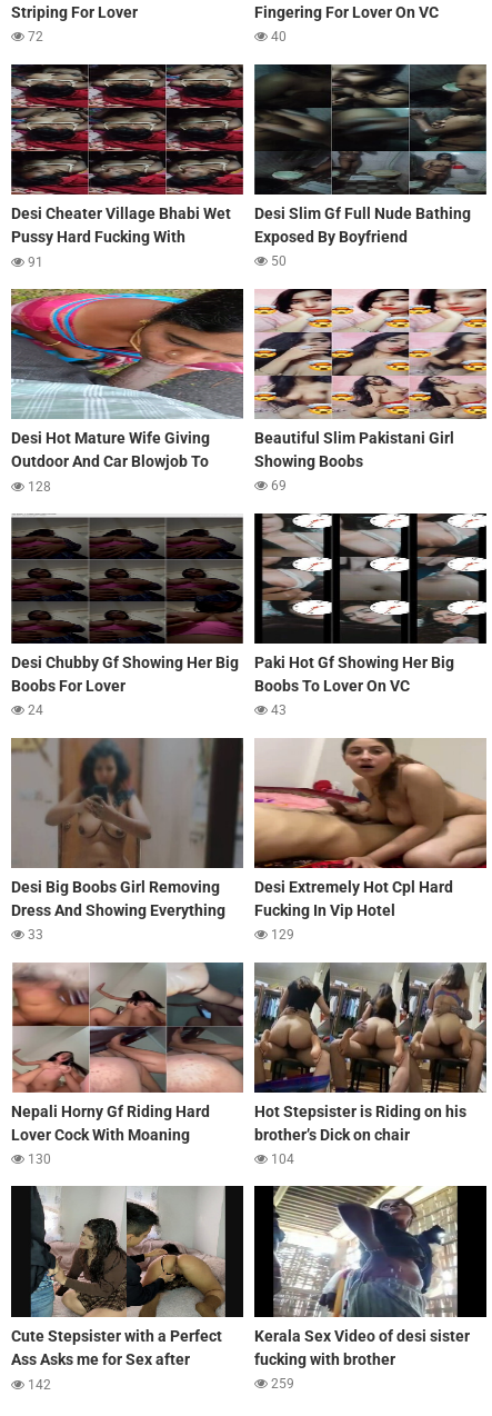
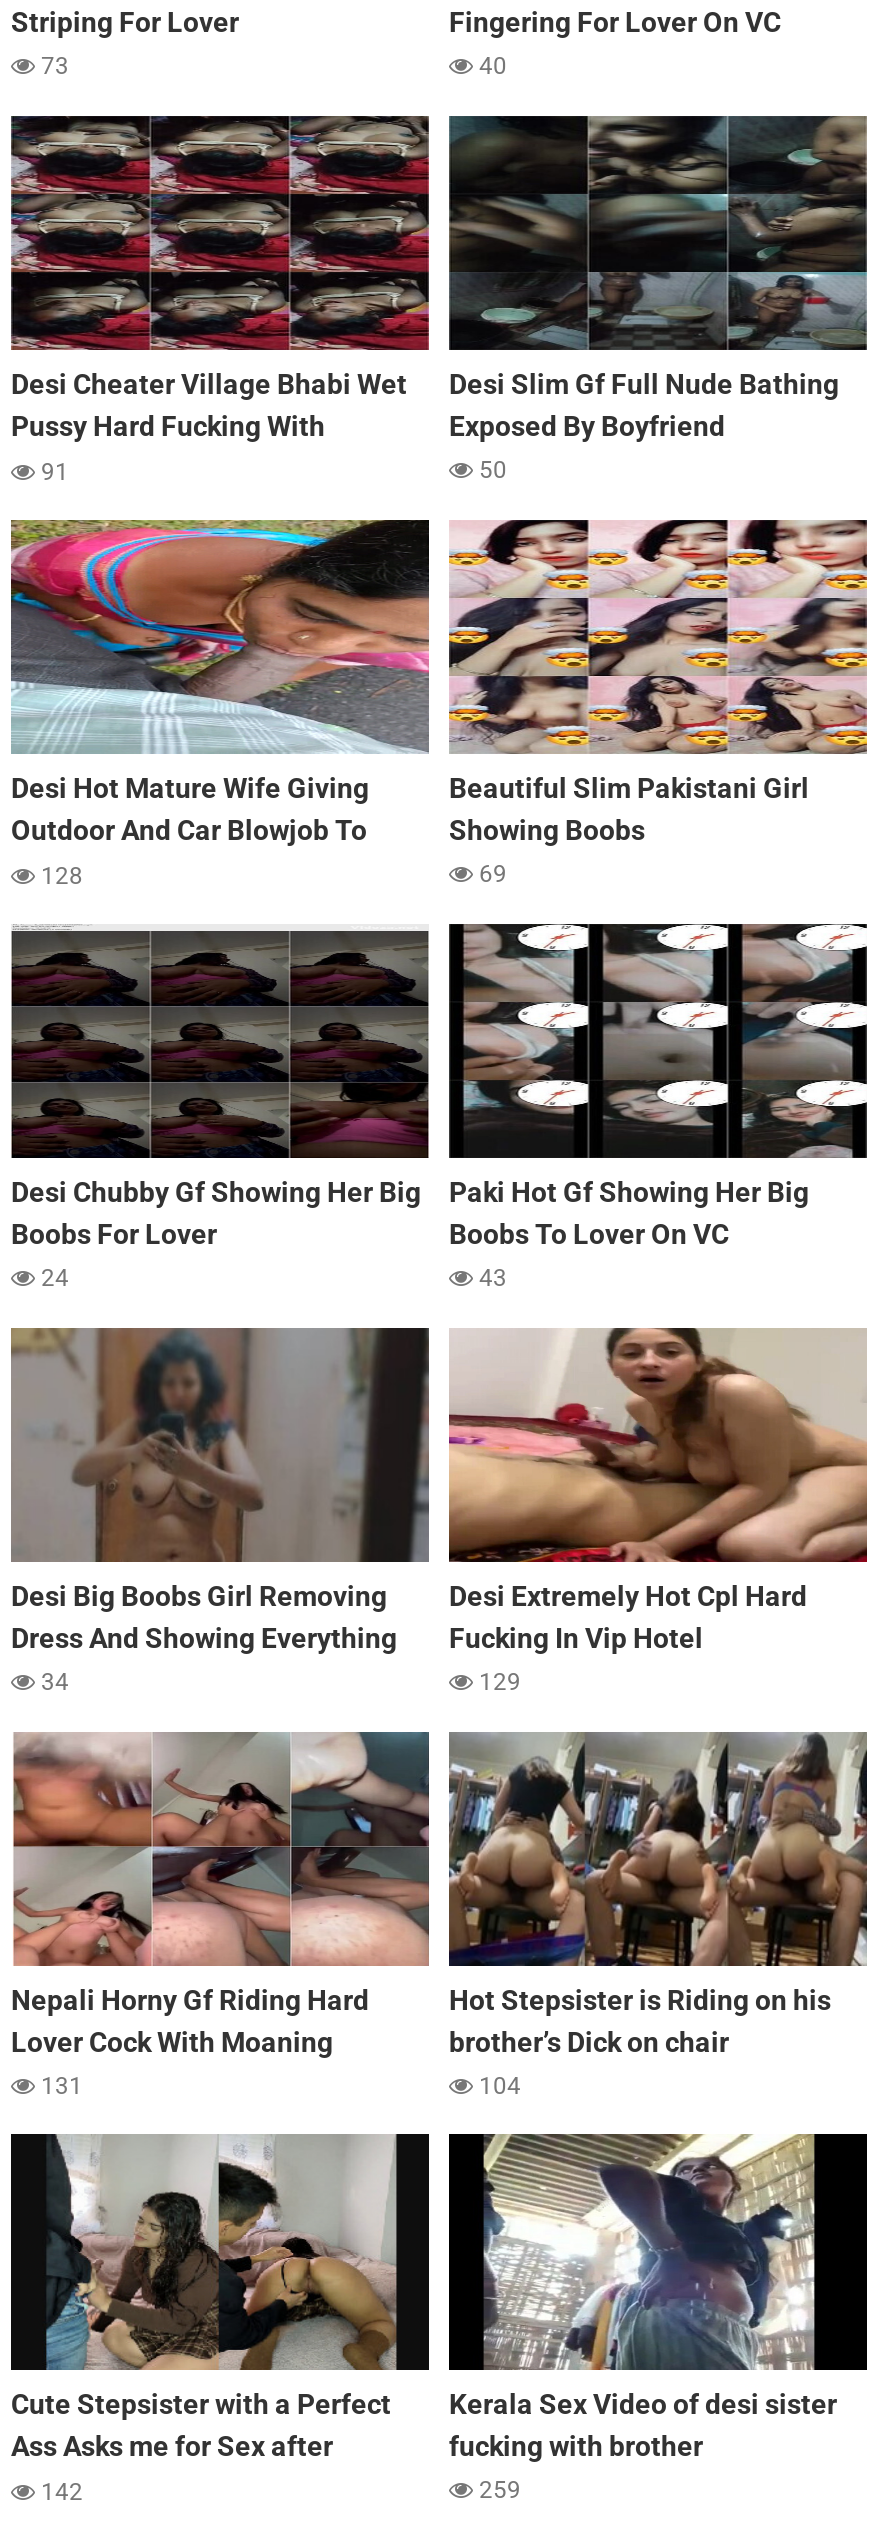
[24,29,43,45] 72 -> [35,53,69,81] 73
[24,927,43,943] 33 -> [35,1668,69,1696] 34
[24,1152,51,1167] 130 -> [35,2072,83,2100] 131

